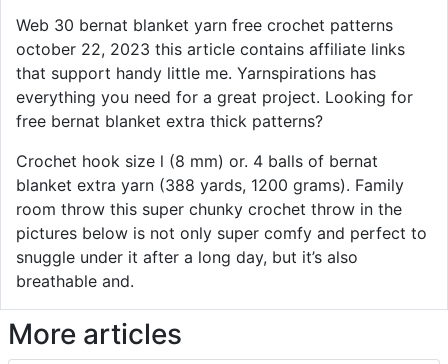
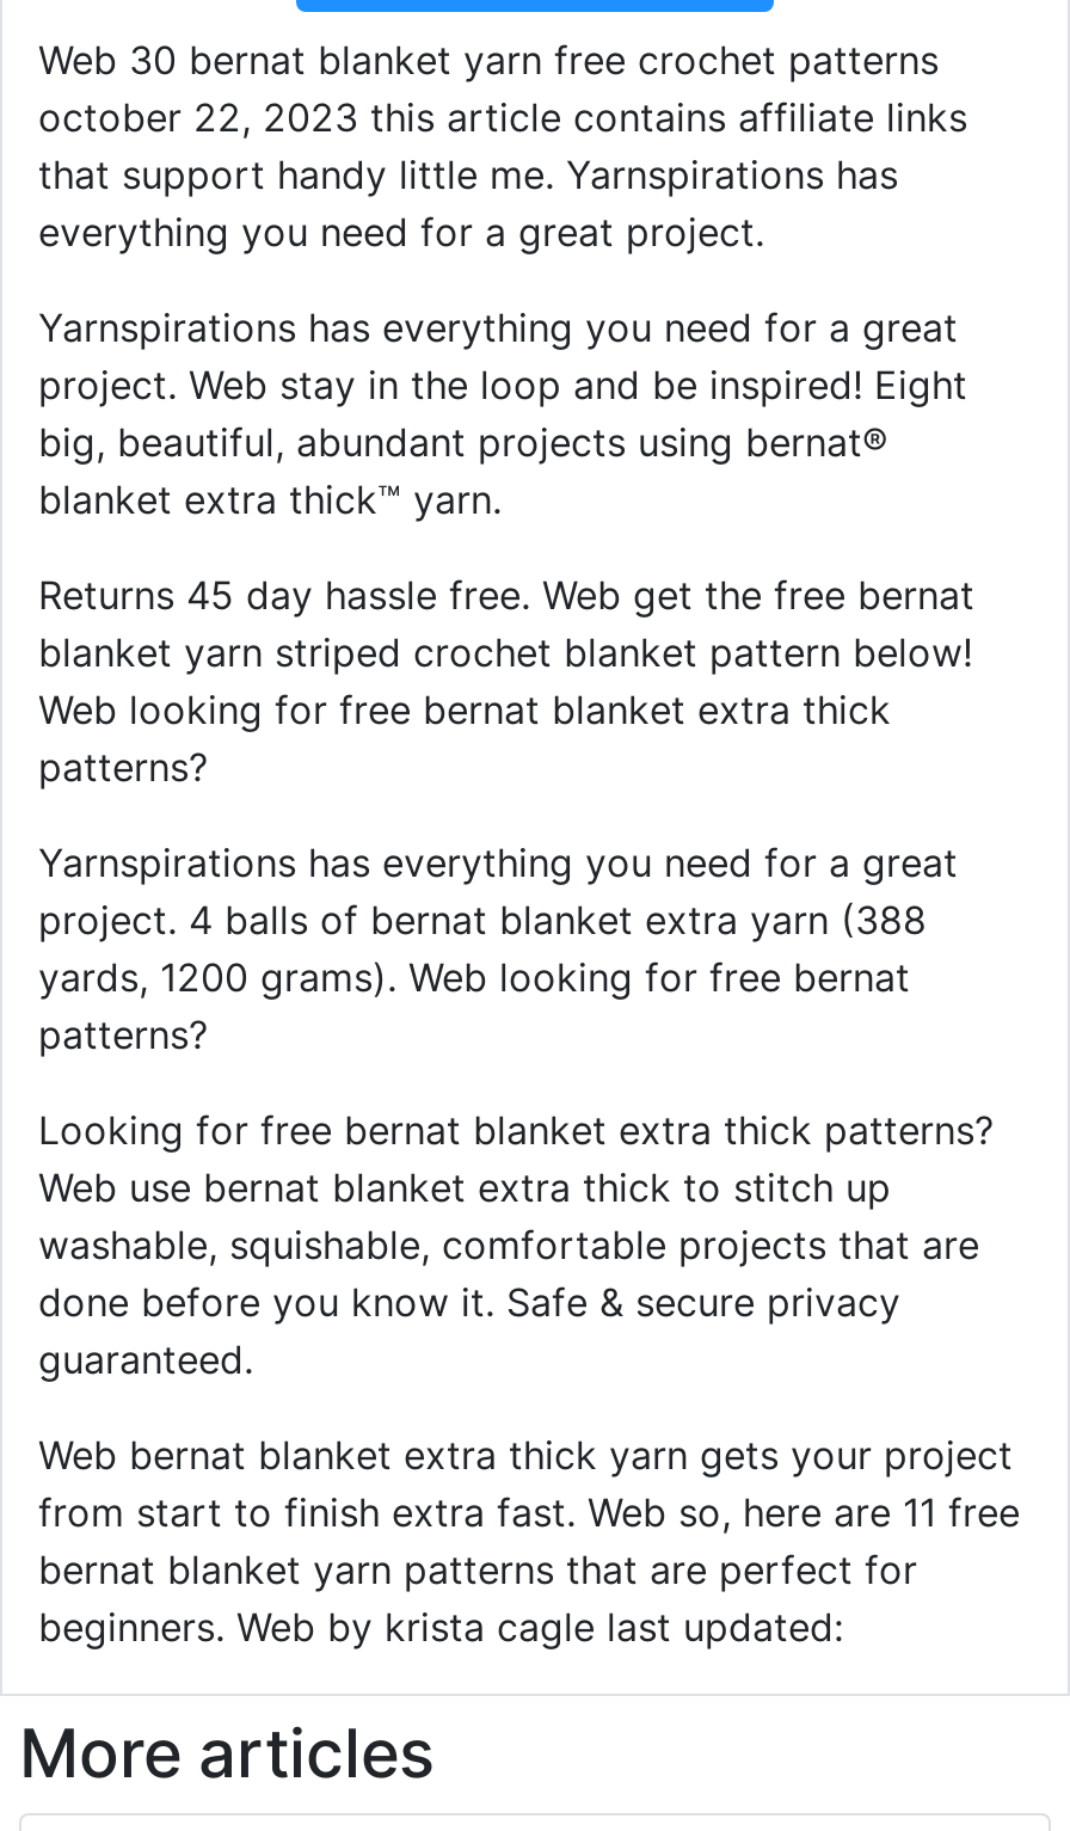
[16,87,427,291] everything you need for a great project. Looking for | free bernat blanket extra thick patterns? | Crochet hook size l (8 mm) or. 4 balls of bernat | blanket extra yarn (388 yards, 1200 grams). Family | room throw this super chunky crochet throw in the | pictures below is not only super comfy and perfect to | snuggle under it after a long day, but it’s also | breathable and. -> [38,208,1020,1651] everything you need for a great project. | Yarnspirations has everything you need for a great | project. Web stay in the loop and be inspired! Eight | big, beautiful, abundant projects using bernat® | blanket extra thick™ yarn. | Returns 45 day hassle free. Web get the free bernat | blanket yarn striped crochet blanket pattern below! | Web looking for free bernat blanket extra thick | patterns? | Yarnspirations has everything you need for a great | project. 4 balls of bernat blanket extra yarn (388 | yards, 1200 grams). Web looking for free bernat | patterns? | Looking for free bernat blanket extra thick patterns? | Web use bernat blanket extra thick to stitch up | washable, squishable, comfortable projects that are | done before you know it. Safe & secure privacy | guaranteed. | Web bernat blanket extra thick yarn gets your project | from start to finish extra fast. Web so, here are 11 free | bernat blanket yarn patterns that are perfect for | beginners. Web by krista cagle last updated:

